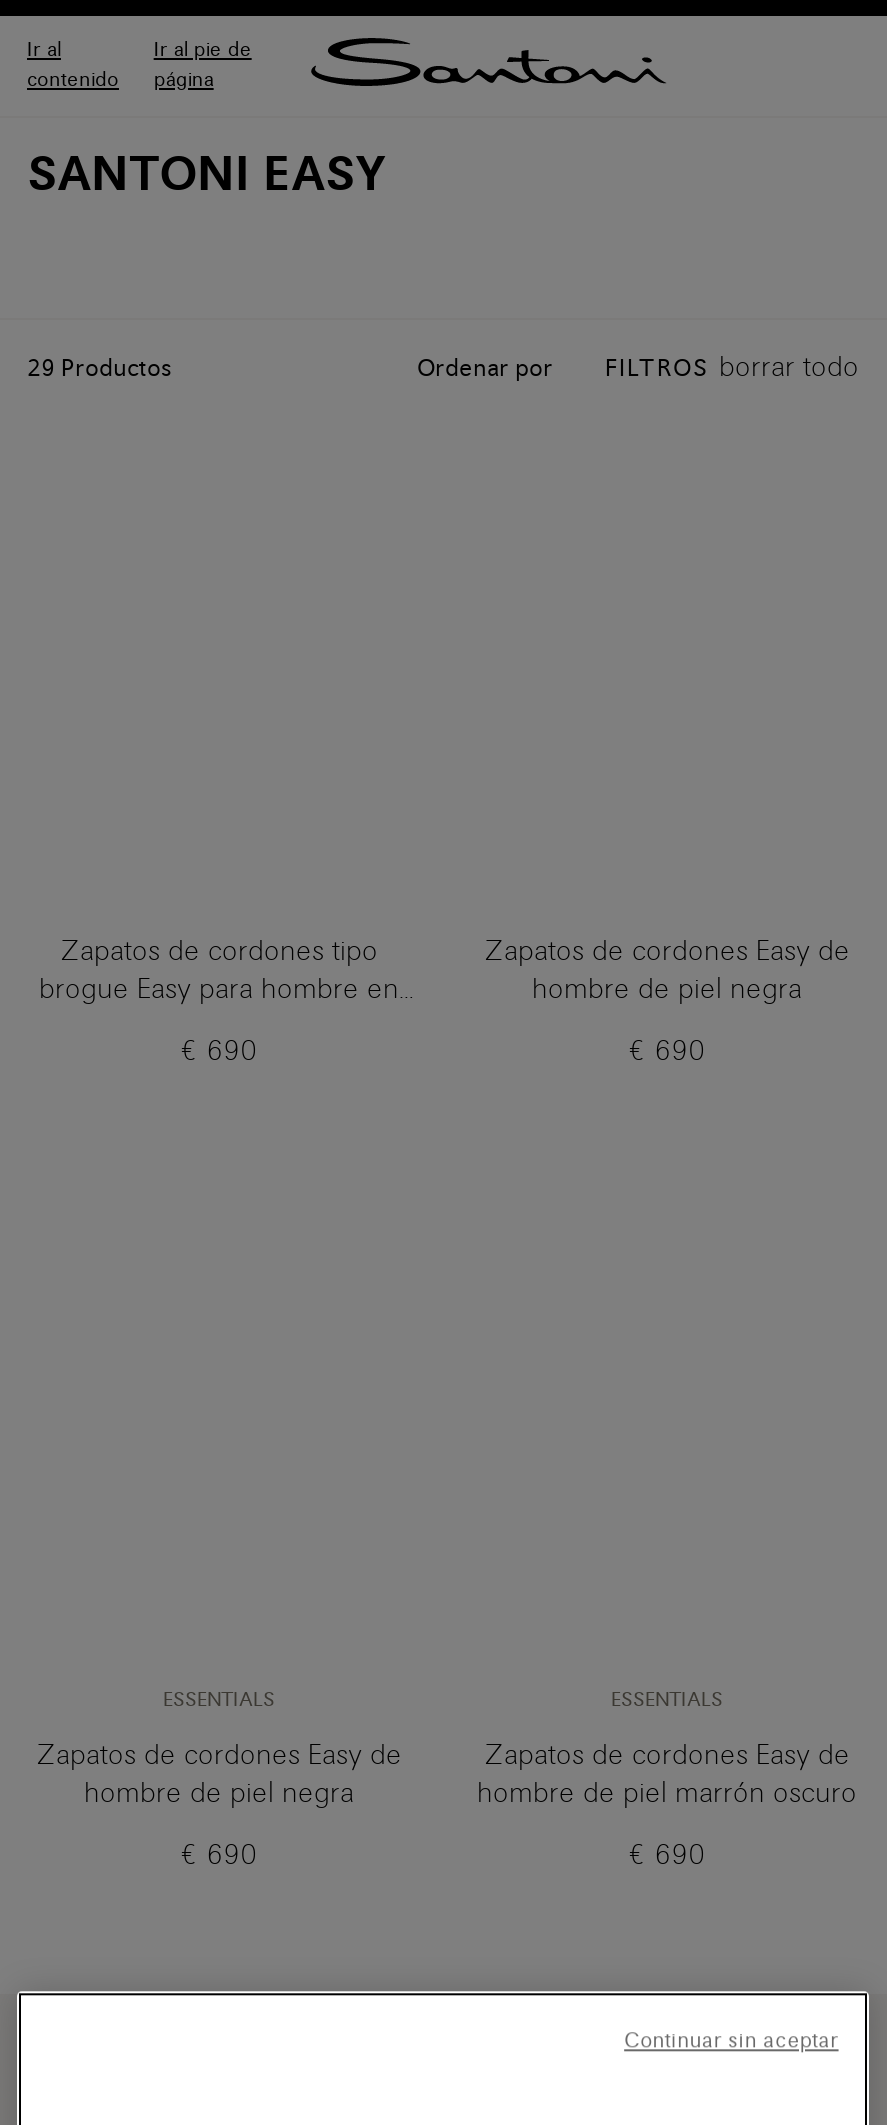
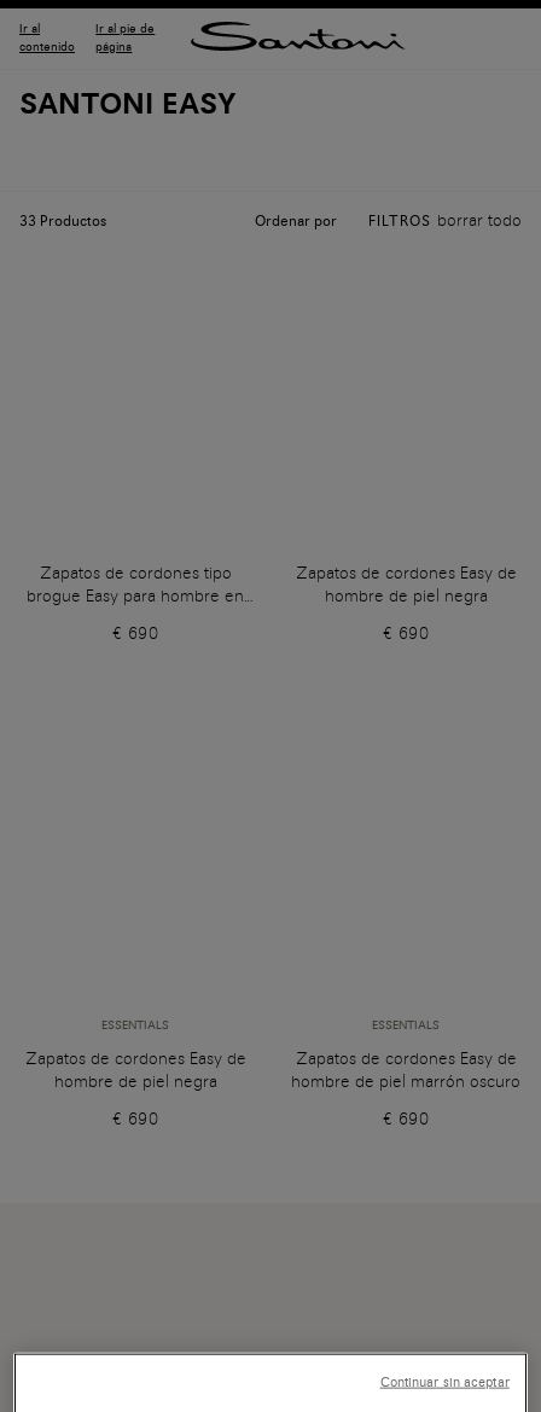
[27,354,171,382] 29 Productos -> [19,213,106,229] 33 Productos

